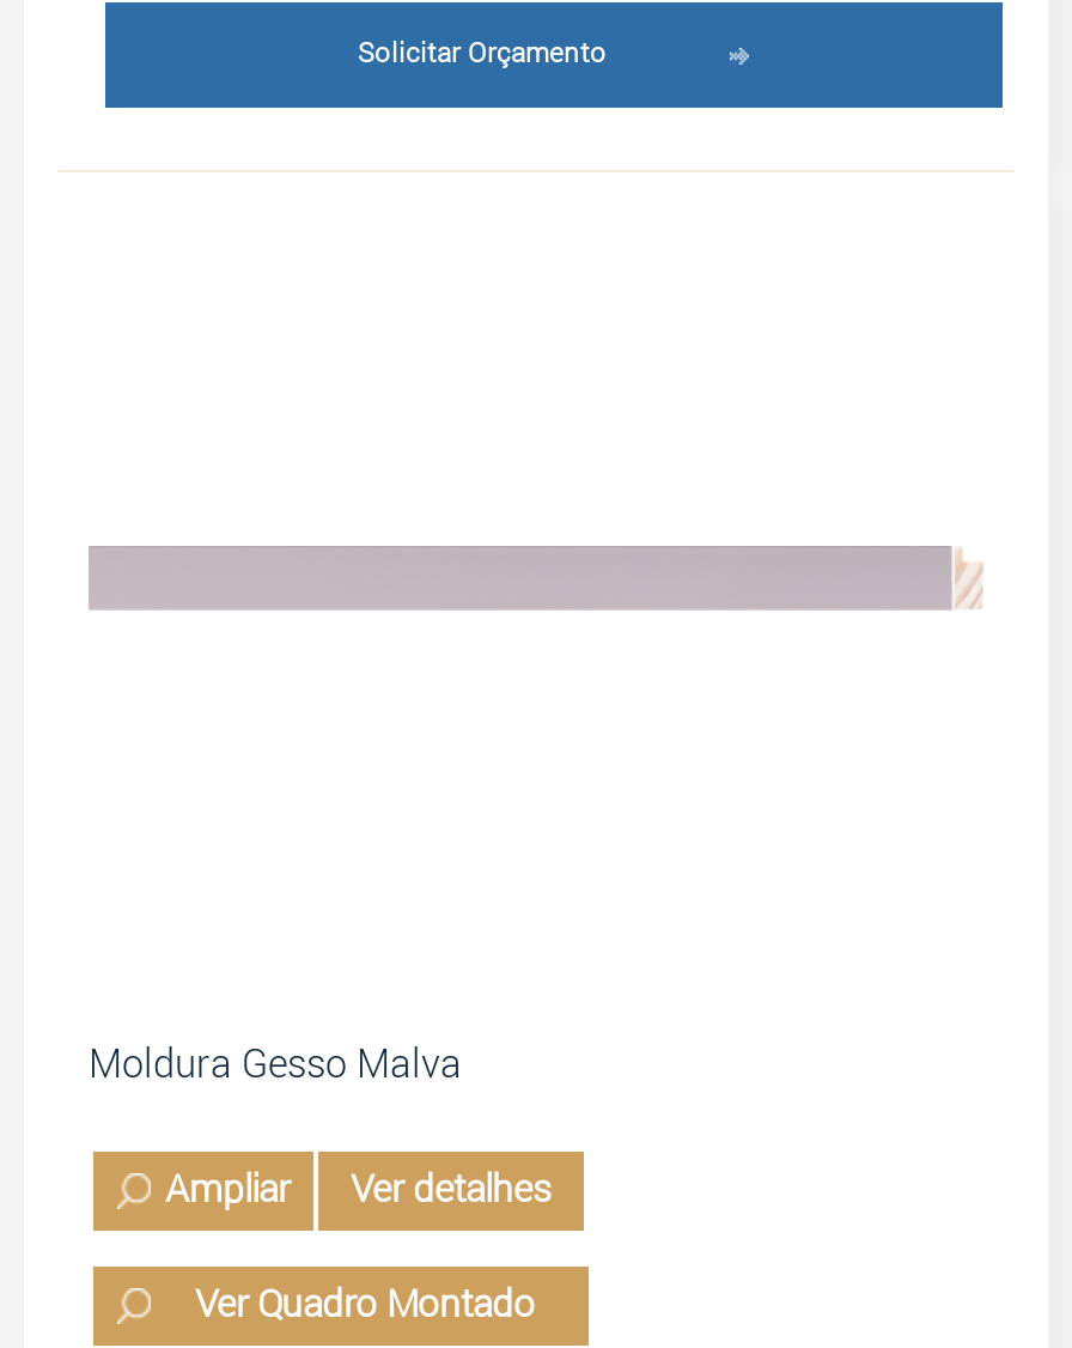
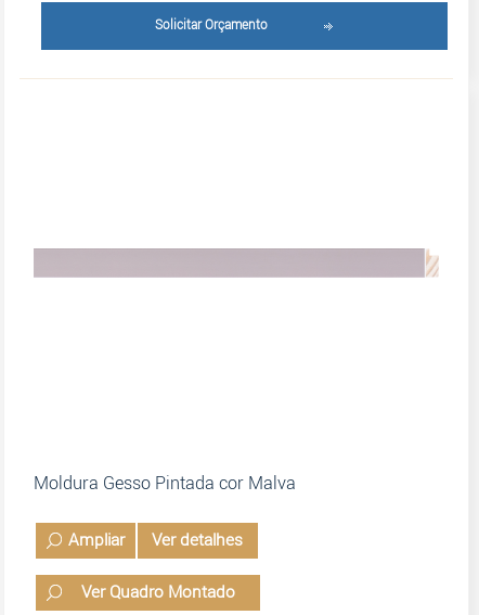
[89,1037,471,1092] Moldura Gesso Malva -> [34,471,300,496] Moldura Gesso Pintada cor Malva

